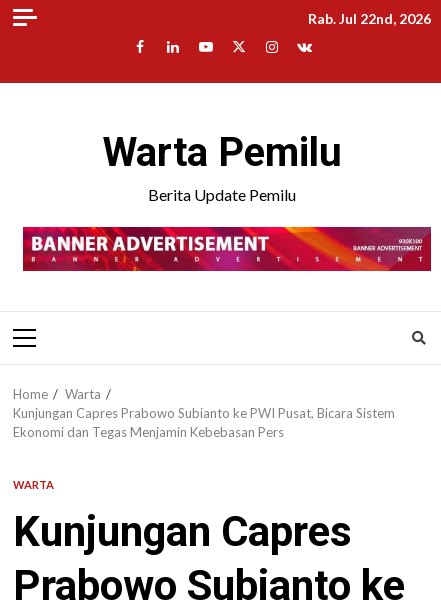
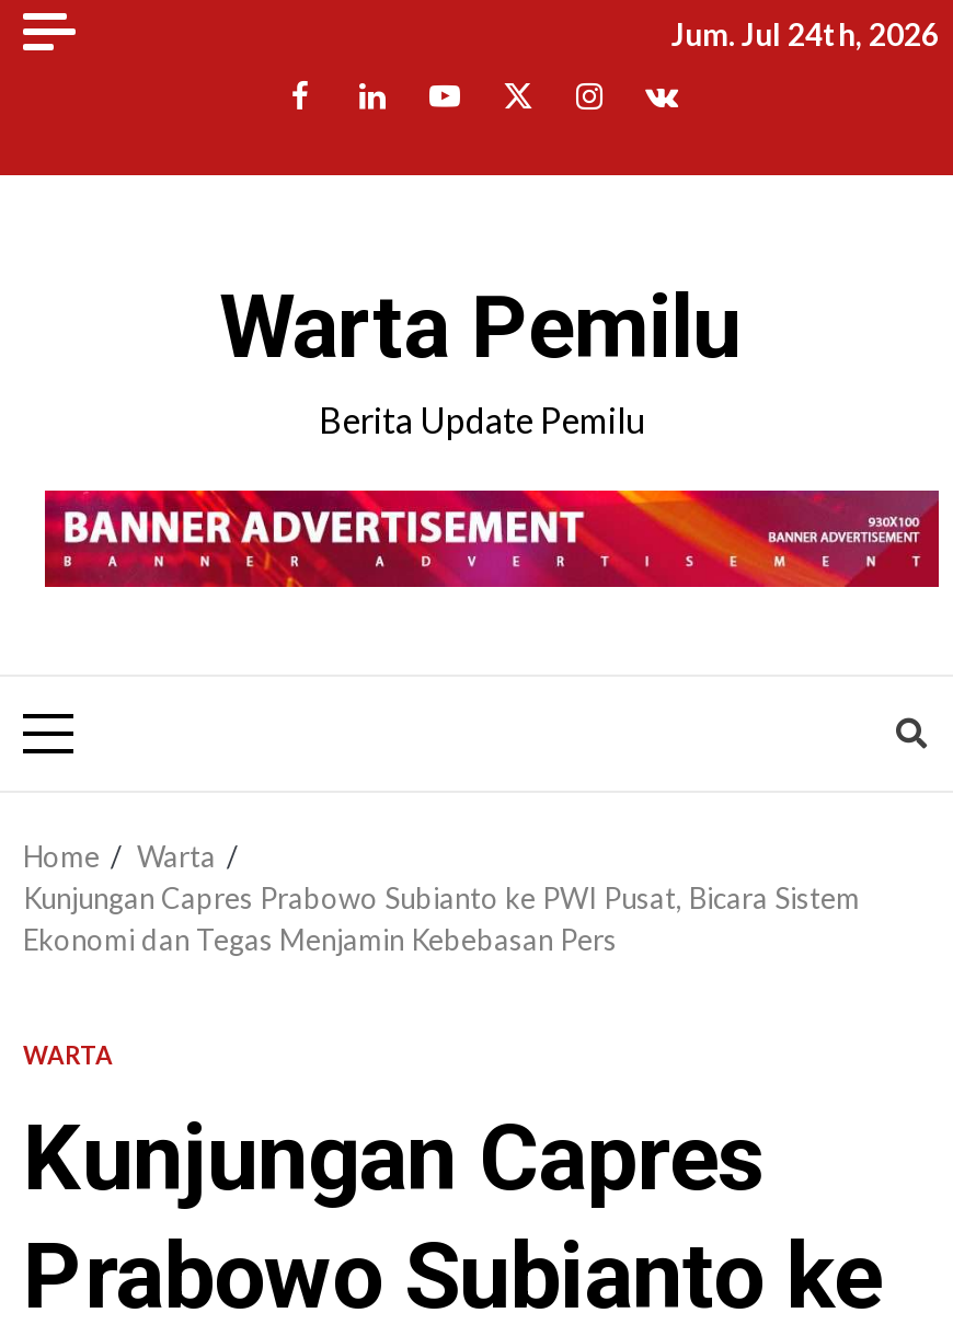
[308,9,431,26] Rab. Jul 22nd, 2026 -> [671,14,939,51] Jum. Jul 24th, 2026

